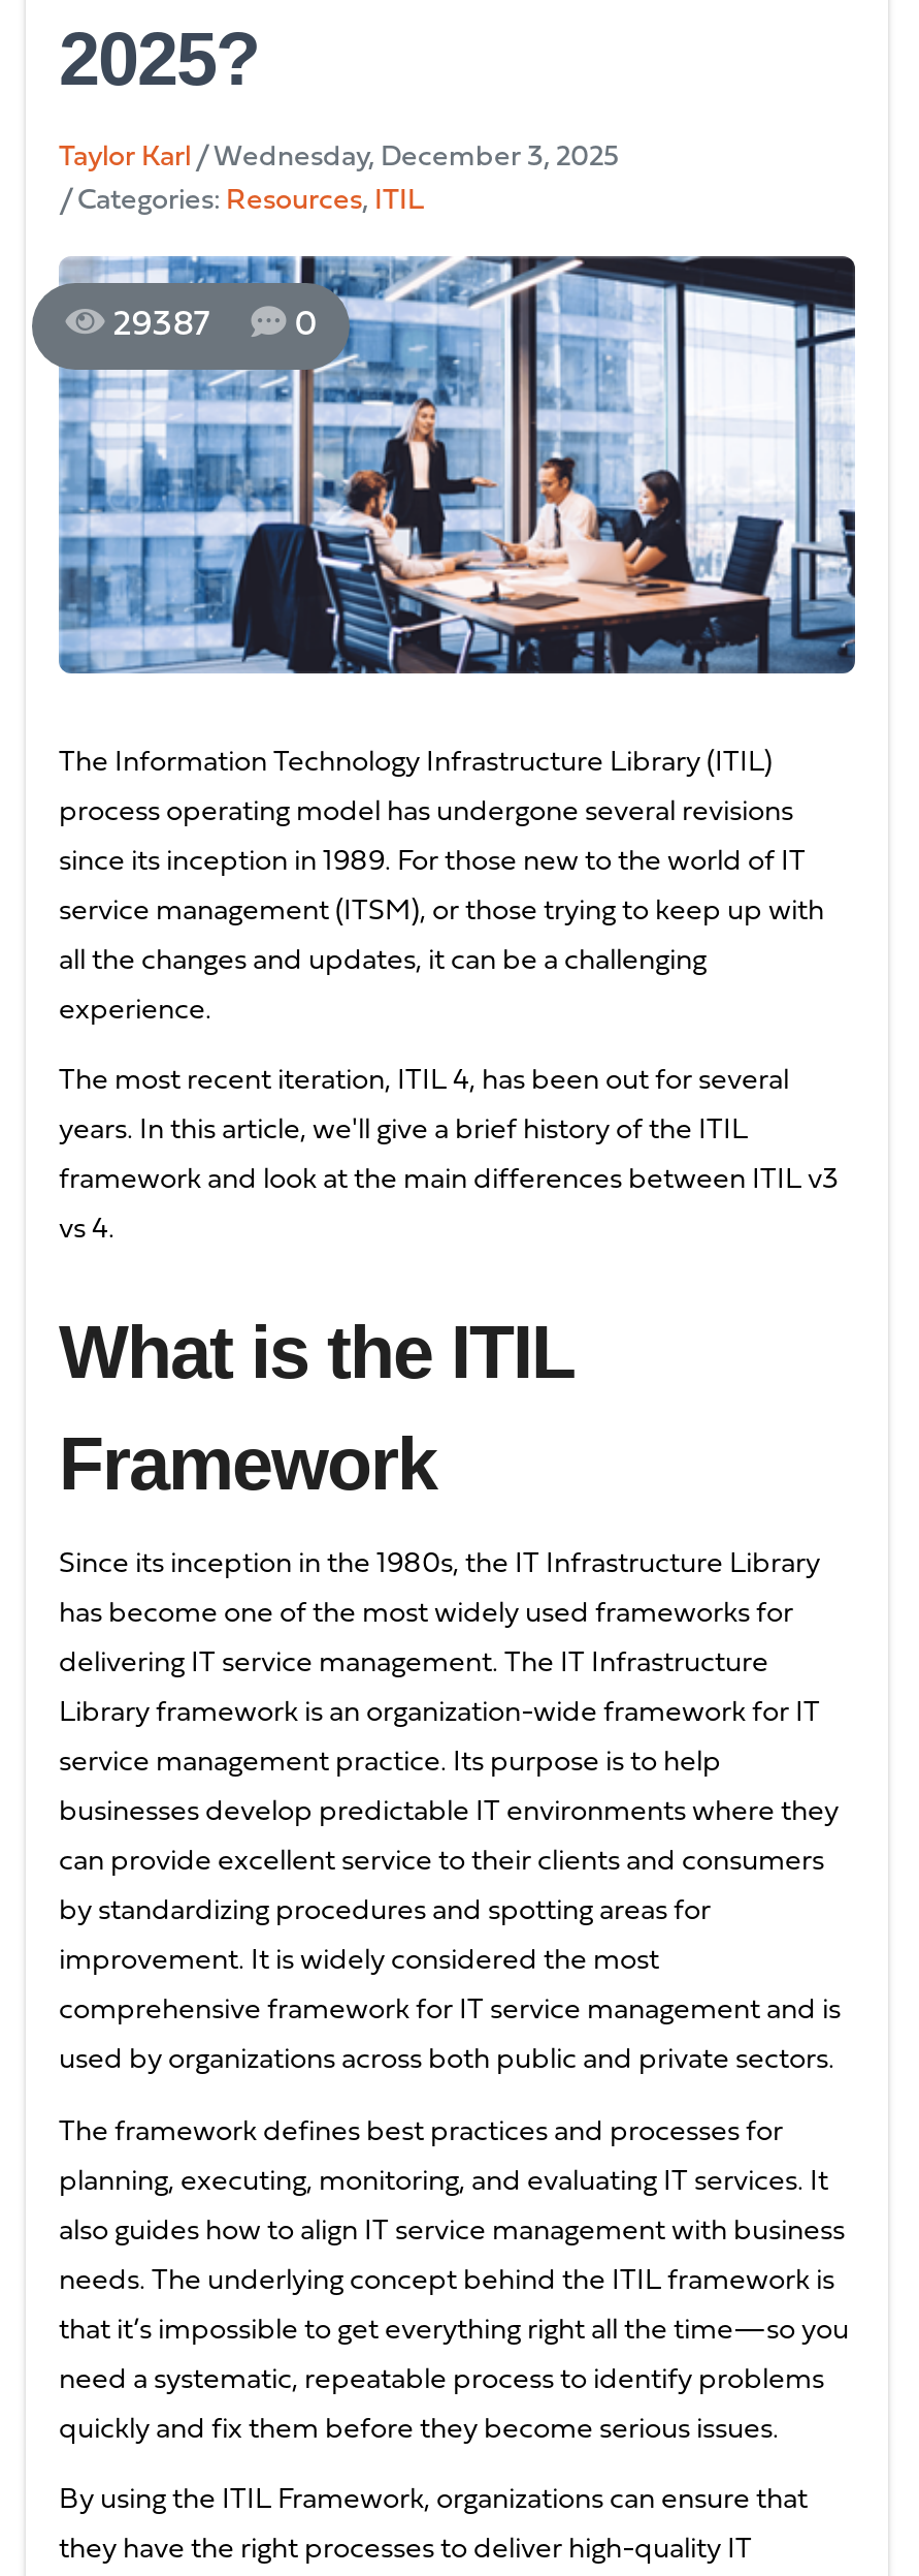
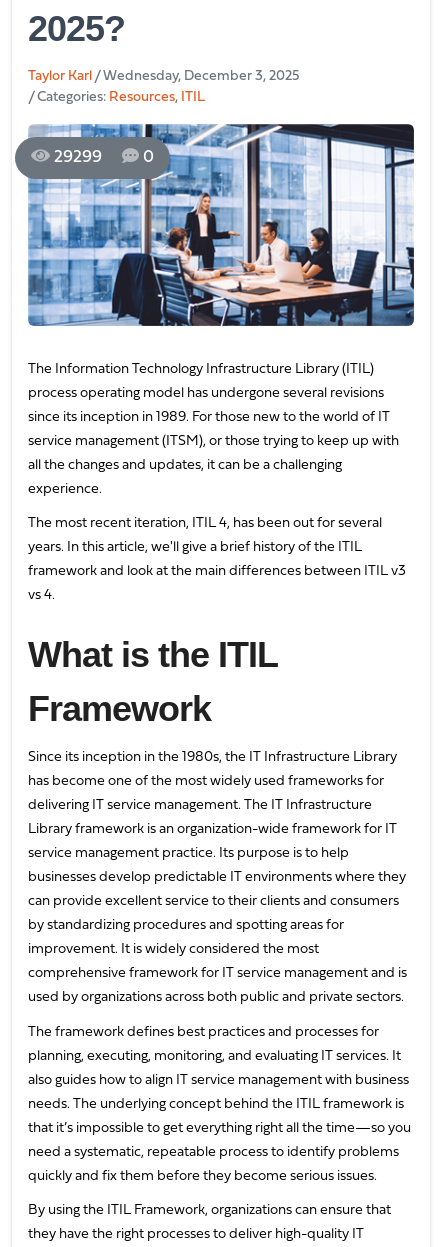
[105,307,218,343] 29387 -> [50,149,106,166] 29299

